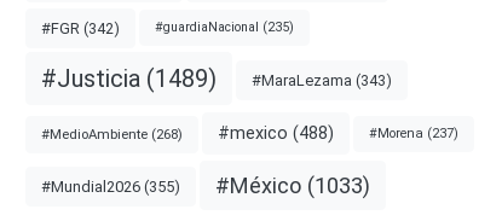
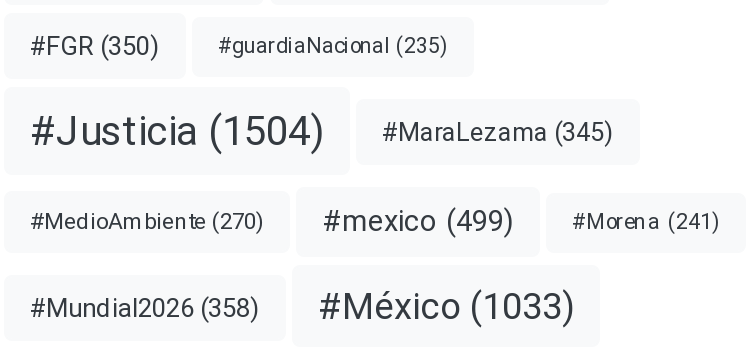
[41,19,120,37] #FGR (342) -> [30,31,160,61] #FGR (350)
[41,64,217,93] #Justicia (1489) -> [30,107,324,155] #Justicia (1504)
[252,71,392,89] #MaraLezama (343) -> [382,118,614,148] #MaraLezama (345)
[41,125,183,142] #MedioAmbiente (268) -> [30,208,264,236] #MedioAmbiente (270)
[218,124,334,144] #mexico (488) -> [322,203,514,239] #mexico (499)
[369,126,458,142] #Morena (237) -> [572,209,720,235] #Morena (241)
[41,172,370,198] #Mundial2026 (355) #México (1033) -> [30,286,574,328] #Mundial2026 (358) #México (1033)

